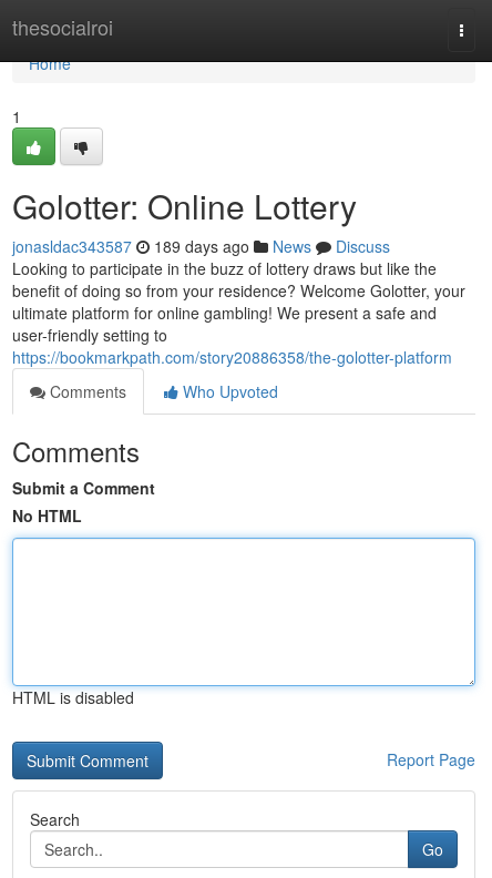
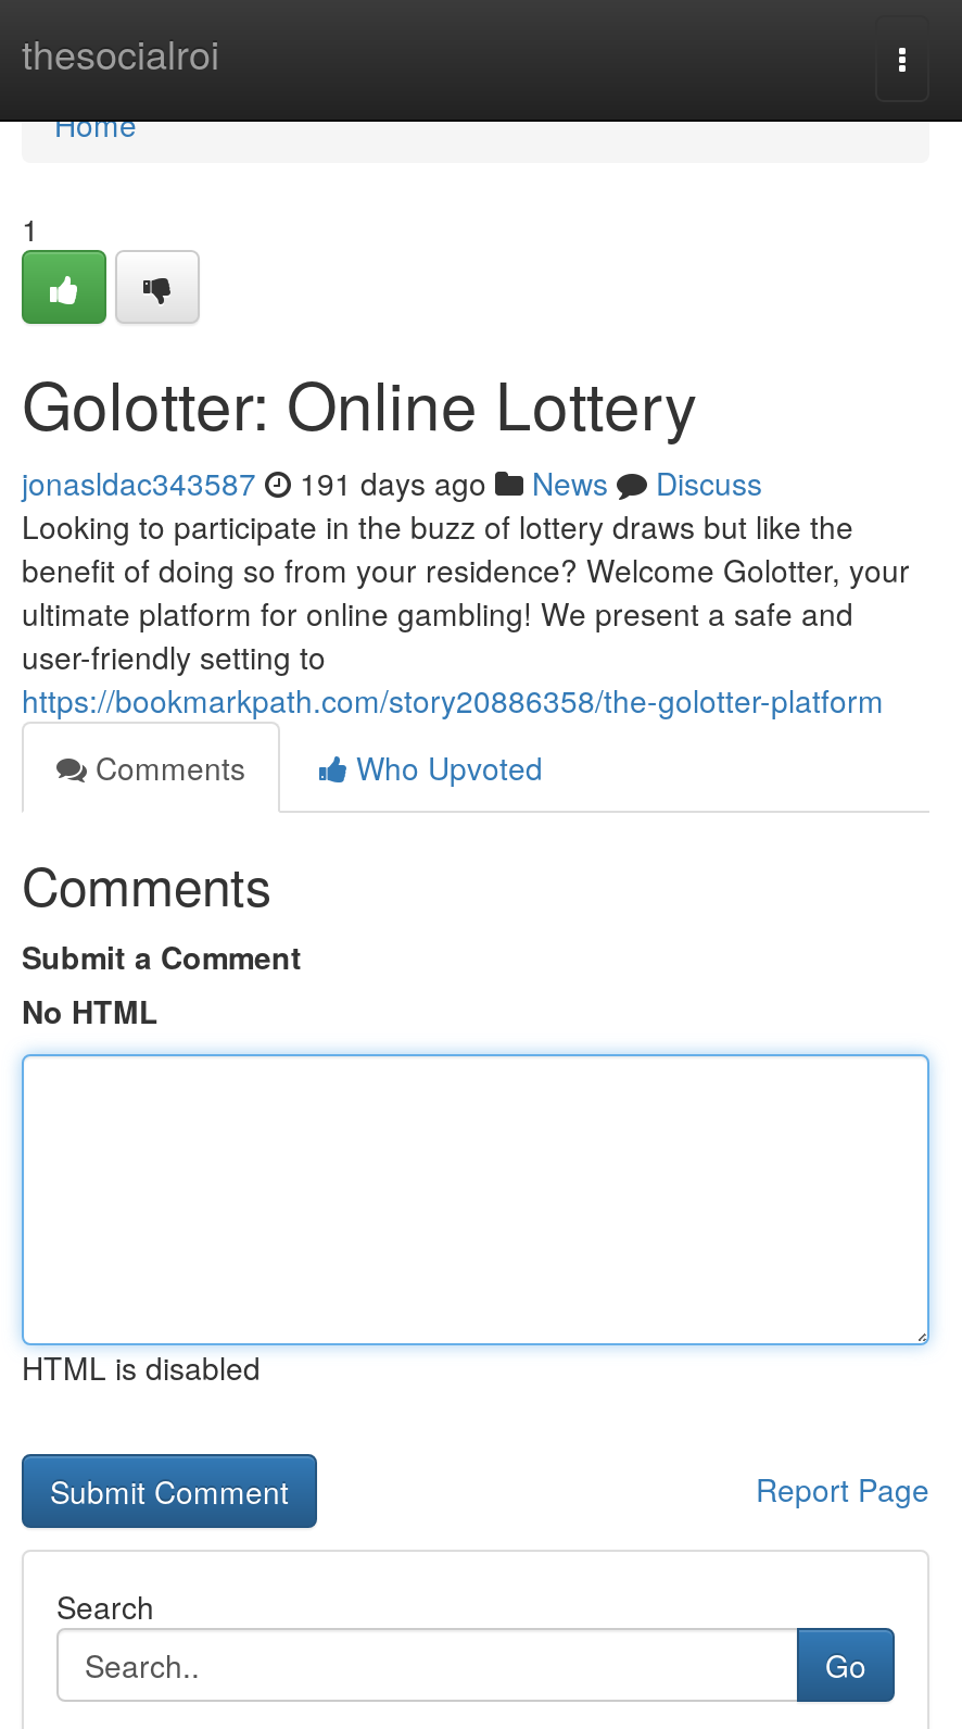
[12,235,390,257] jonasldac343587 189 days ago News Discuss -> [22,461,762,504] jonasldac343587 191 days ago News Discuss

